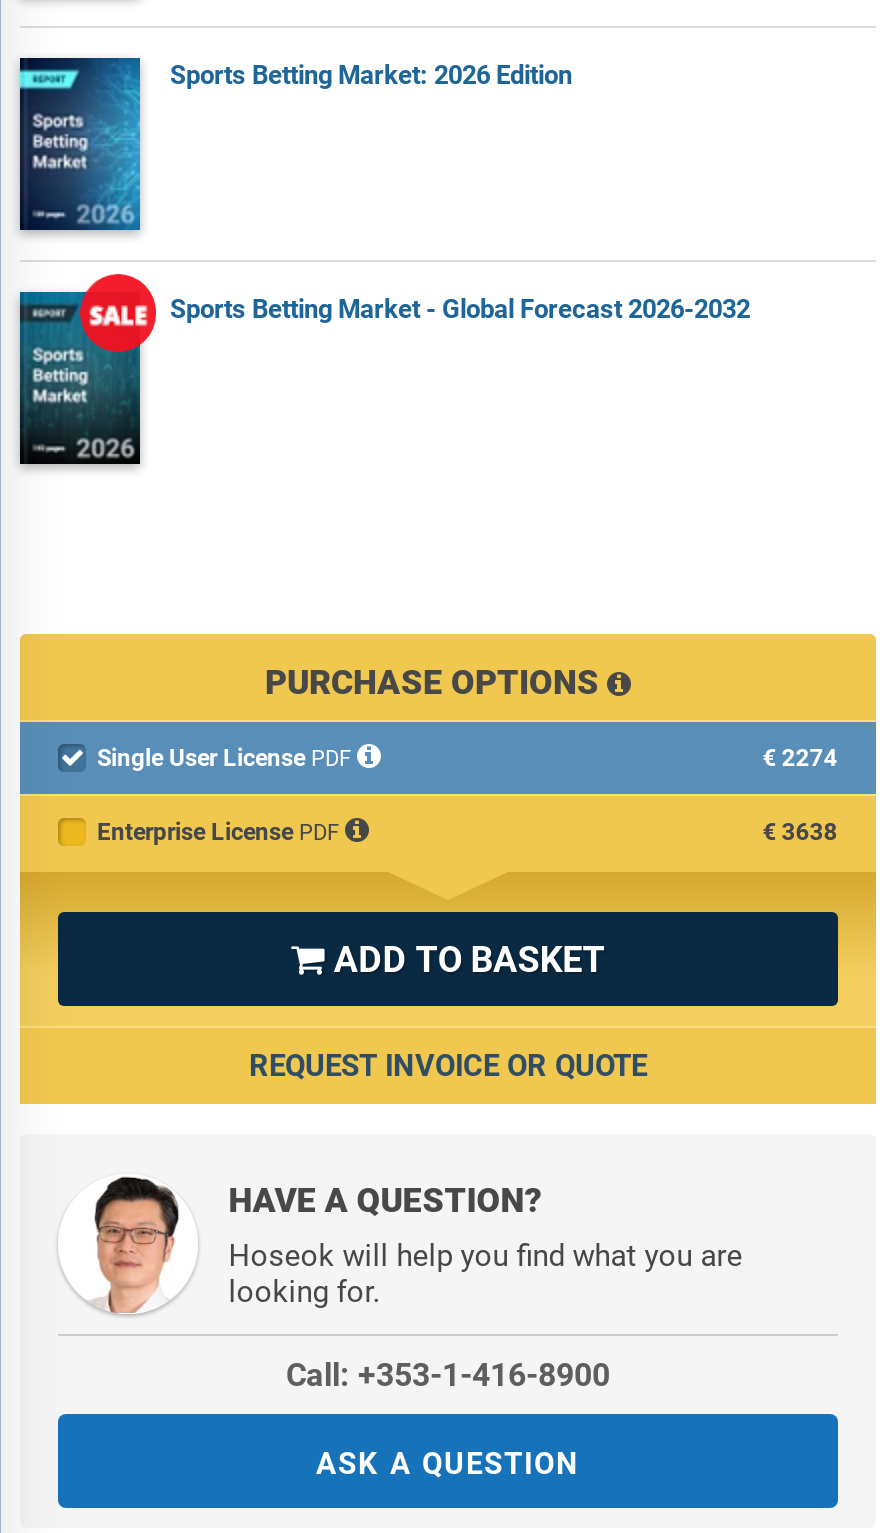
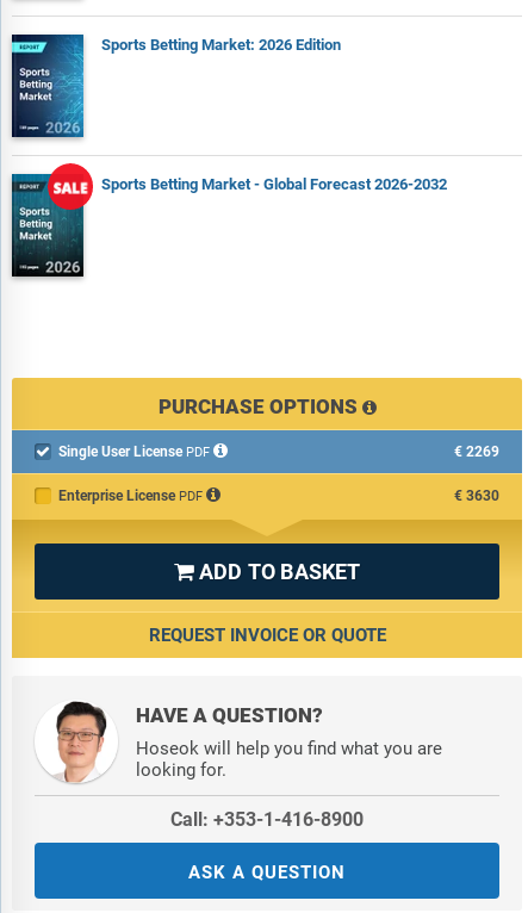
[782,743,838,771] €2274 -> [466,443,499,460] €2269
[782,817,838,845] €3638 -> [466,487,499,504] €3630

